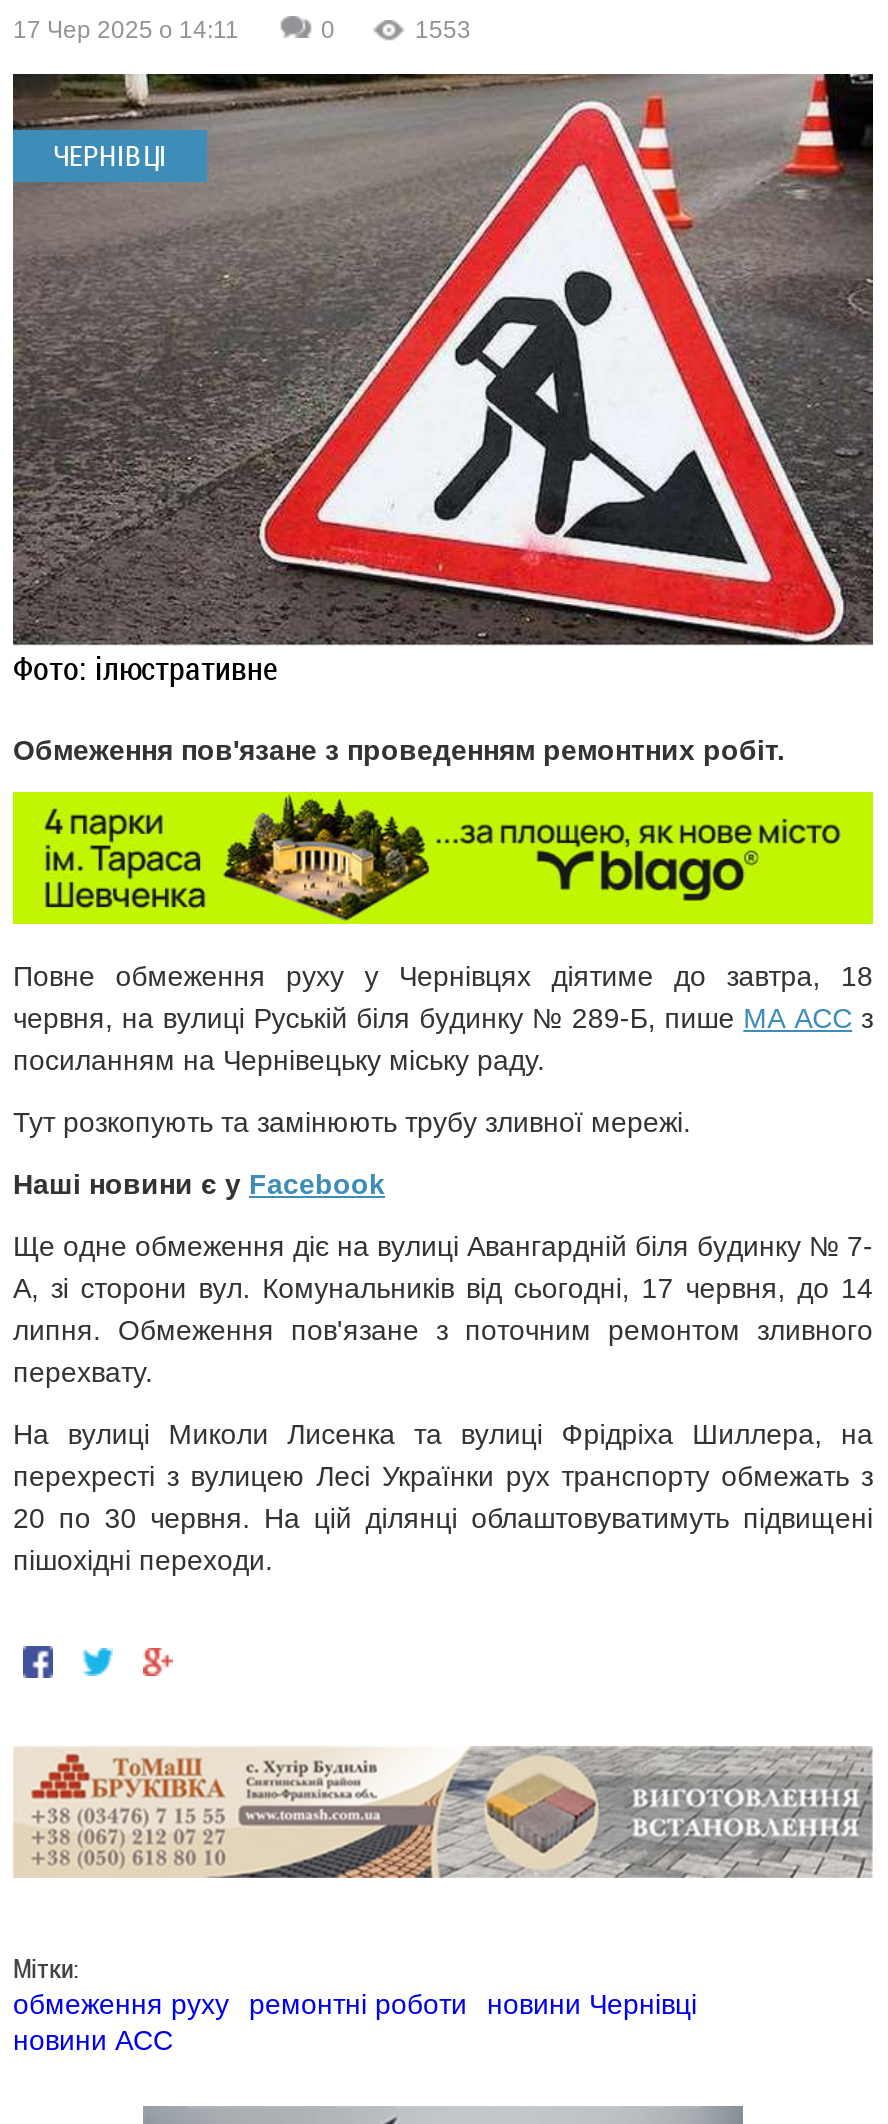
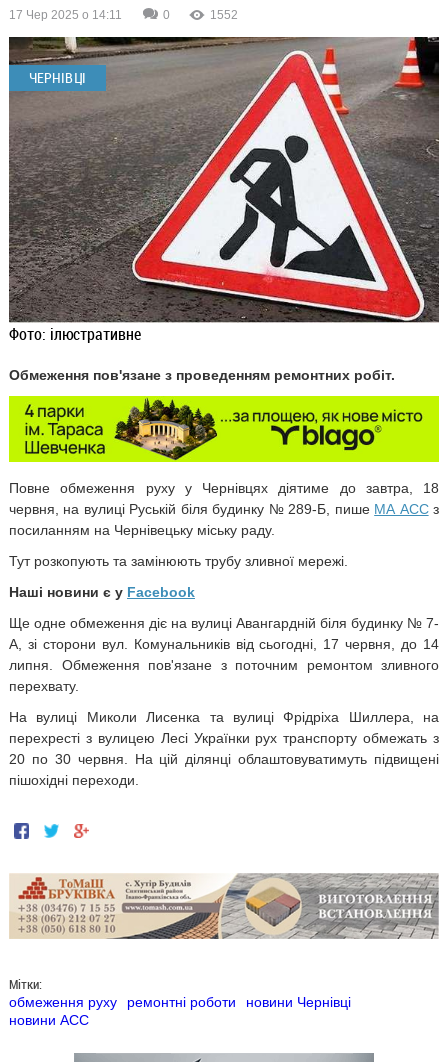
[415,16,471,44] 1553 -> [210,8,238,22] 1552

